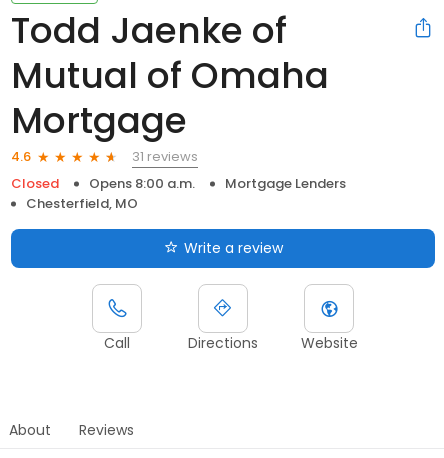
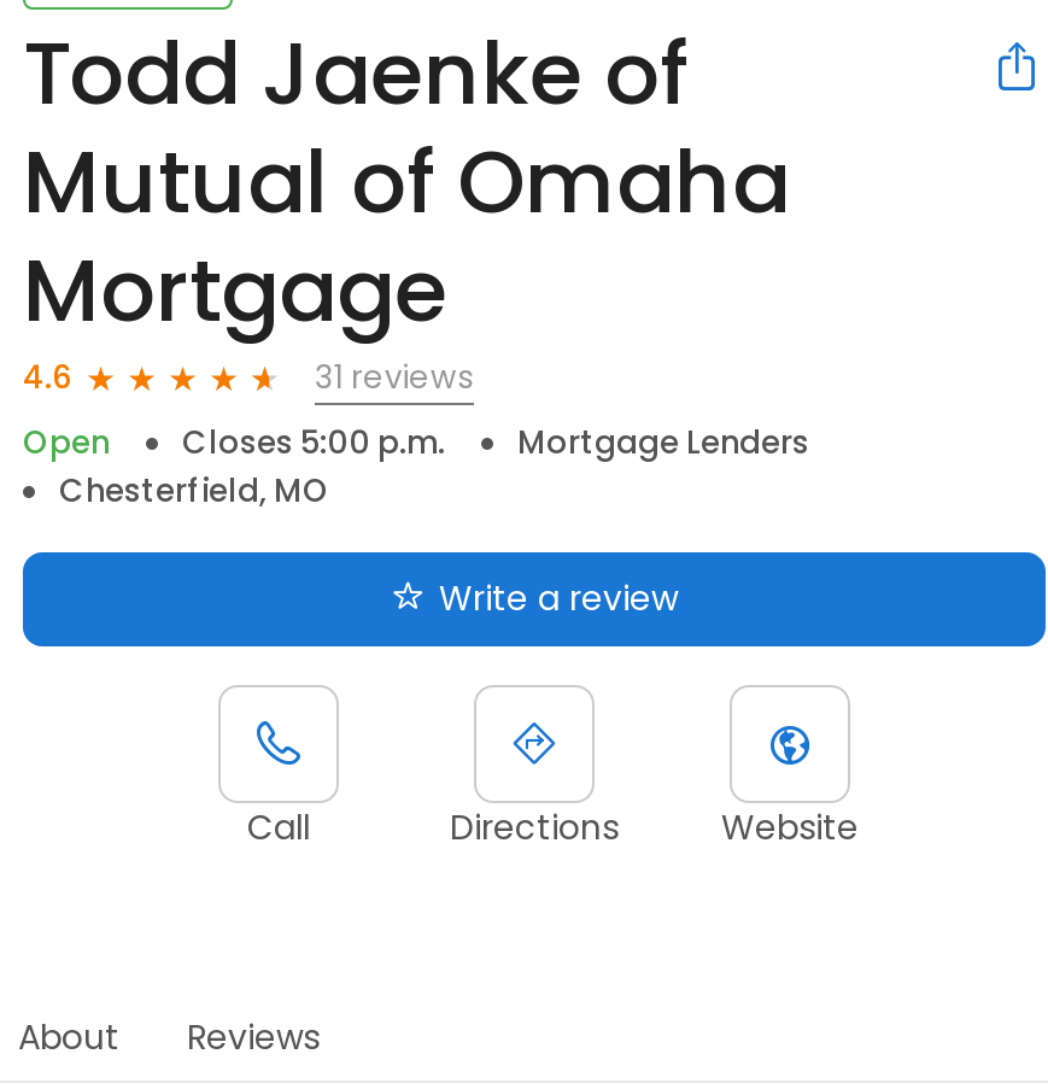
[11,174,195,193] Closed | Opens 8:00 a.m. -> [23,419,445,465] Open | Closes 5:00 p.m.

